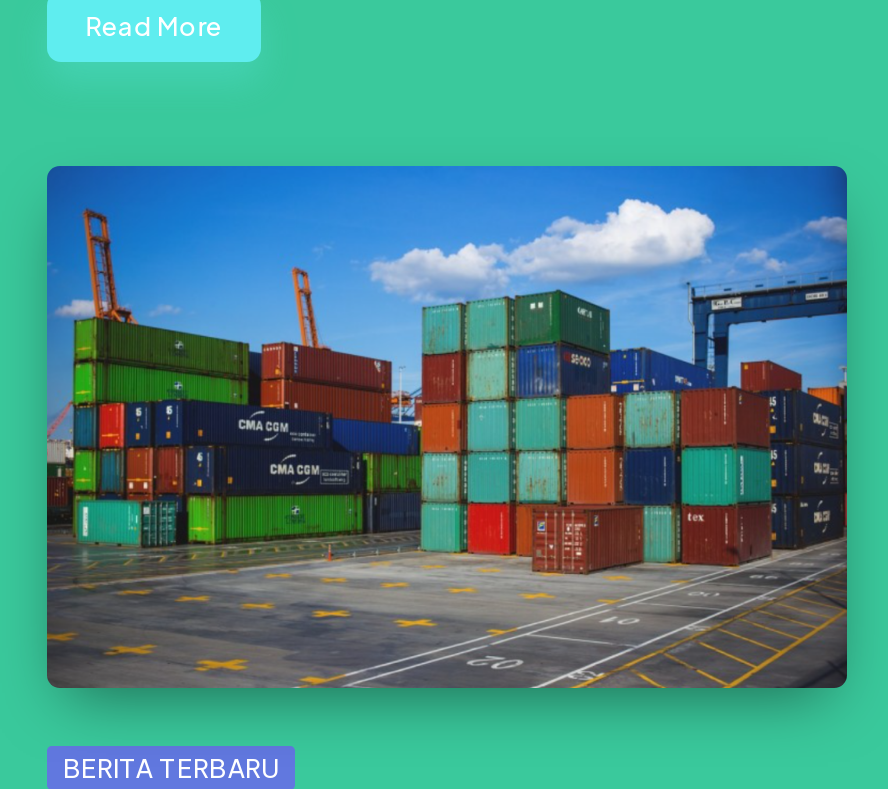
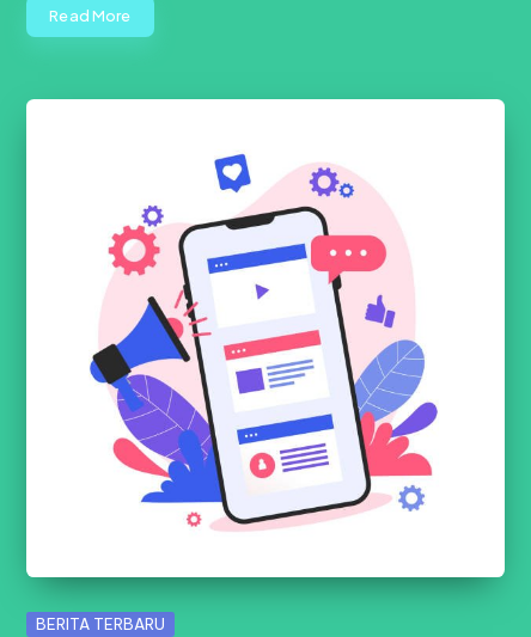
[45,164,849,690] [image] -> [25,98,506,578] [image]

